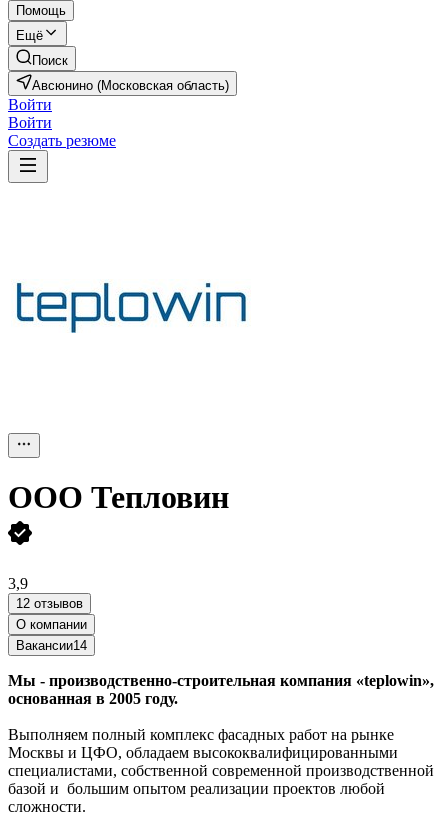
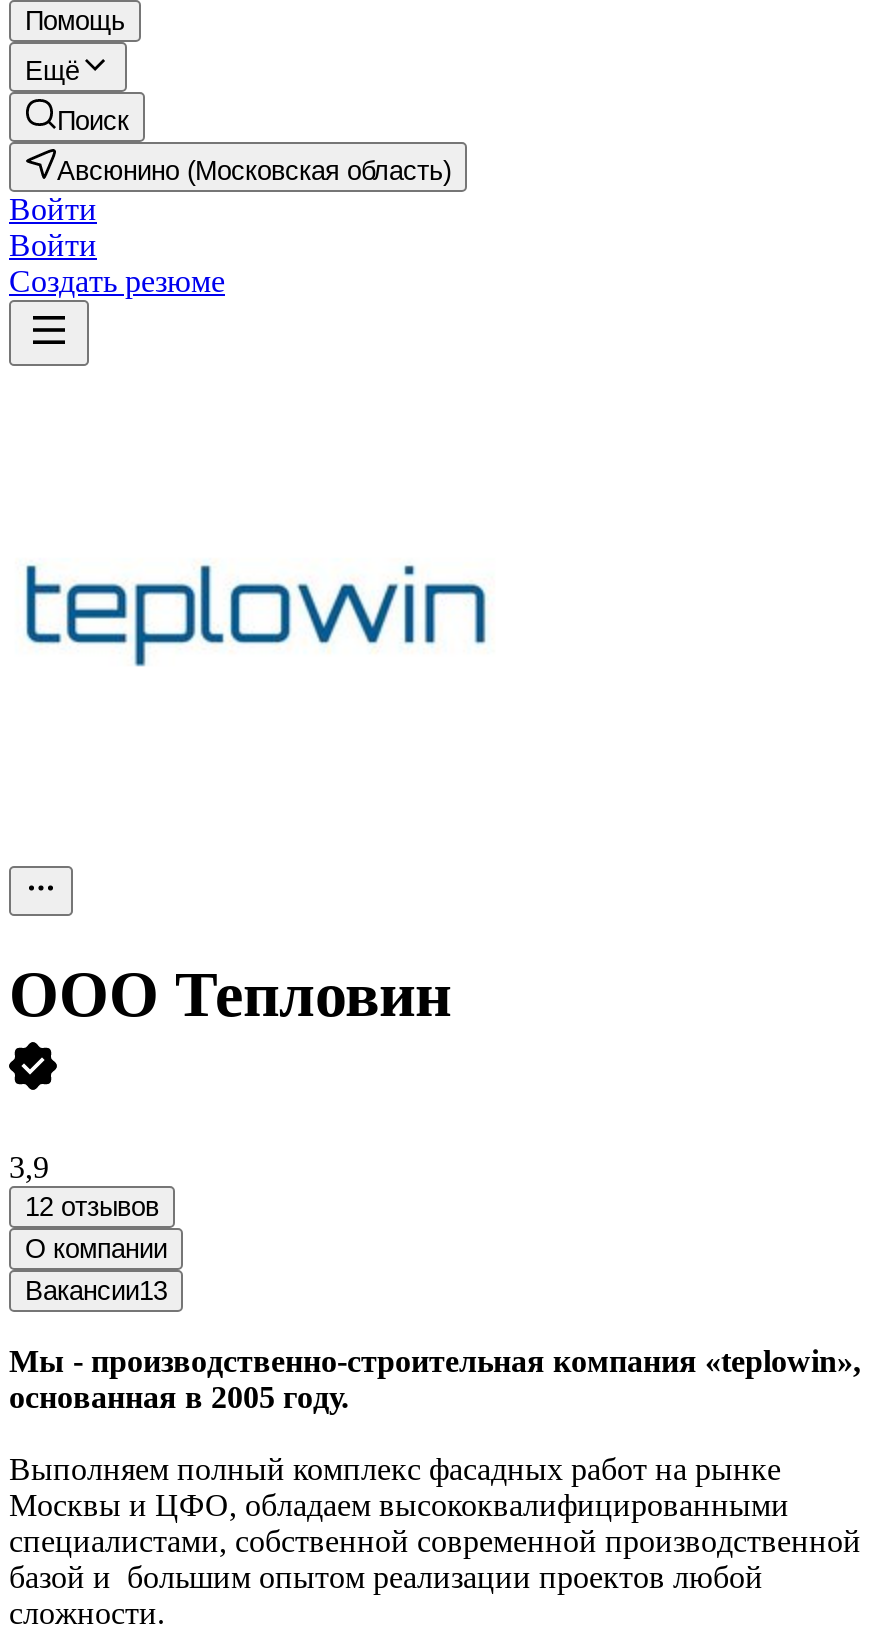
[16,638,87,653] Вакансии14 -> [25,1276,167,1306] Вакансии13

